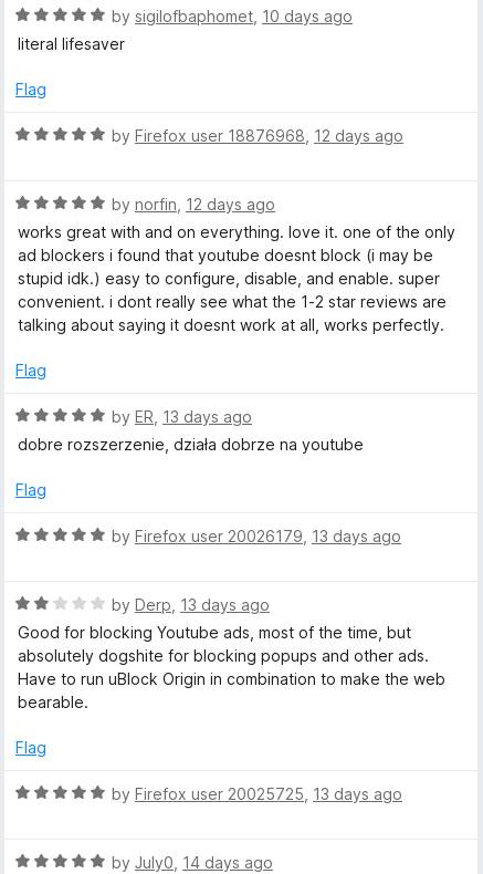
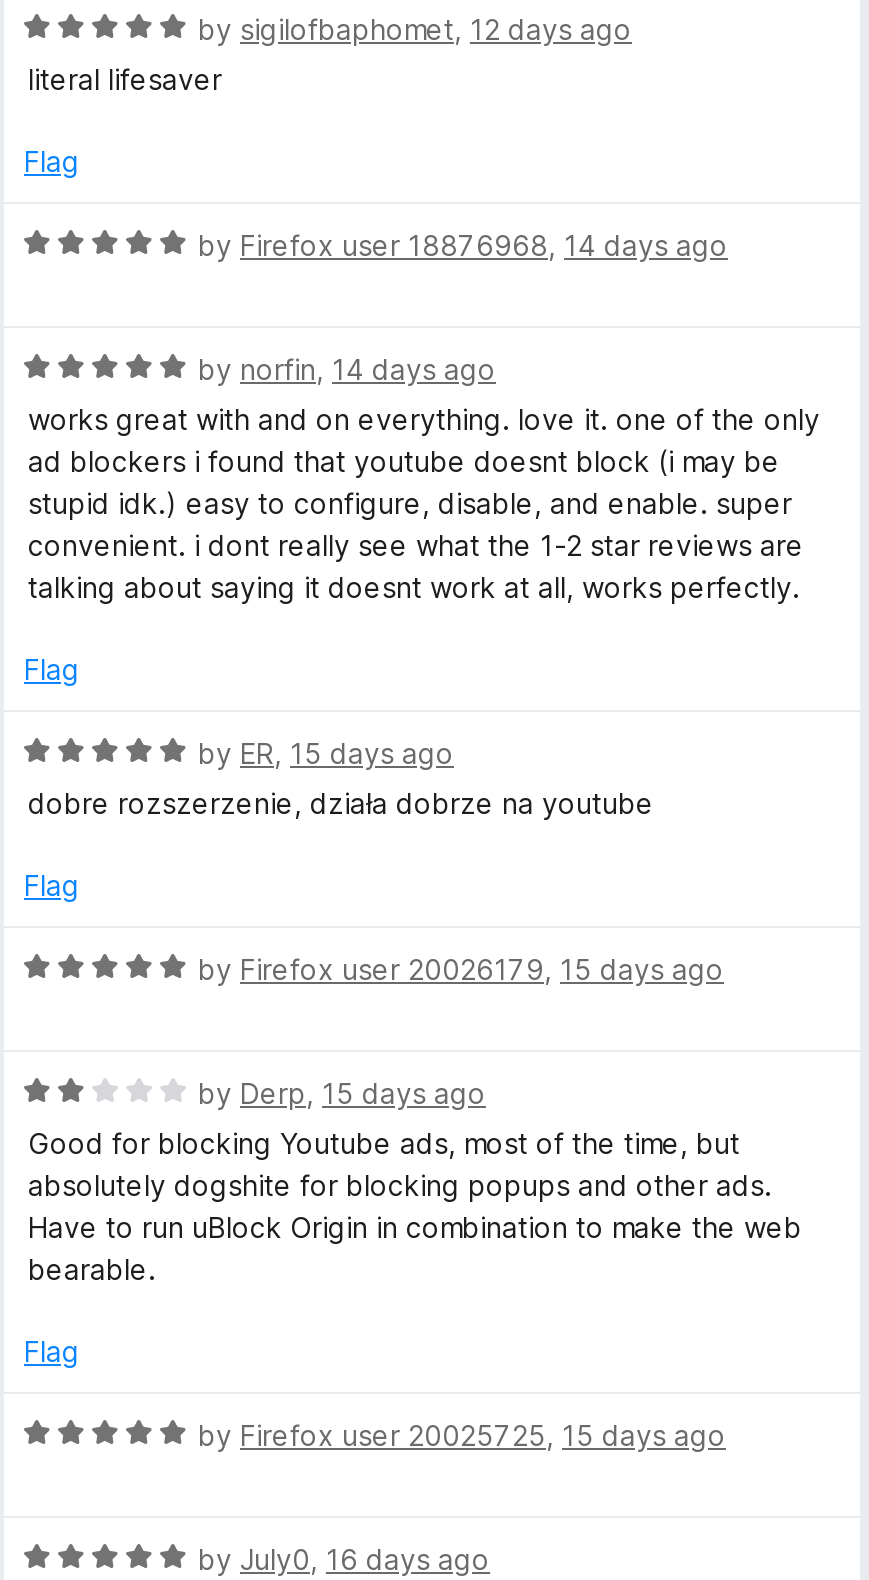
[112,7,353,25] by sigilofbaphomet, 10 days ago -> [198,12,632,46] by sigilofbaphomet, 12 days ago
[112,126,403,145] by Firefox user 18876968, 12 days ago -> [198,228,728,262] by Firefox user 18876968, 14 days ago
[112,195,275,214] by norfin, 12 days ago -> [198,352,496,386] by norfin, 14 days ago
[112,407,252,426] by ER, 13 days ago -> [198,736,454,770] by ER, 15 days ago
[112,527,401,545] by Firefox user 20026179, 13 days ago -> [198,952,724,986] by Firefox user 20026179, 15 days ago
[112,595,270,614] by Derp, 13 days ago -> [198,1076,486,1110] by Derp, 15 days ago
[112,784,402,803] by Firefox user 20025725, 13 days ago -> [198,1418,726,1452] by Firefox user 20025725, 15 days ago
[112,853,273,872] by July0, 14 days ago -> [198,1542,490,1576] by July0, 16 days ago

